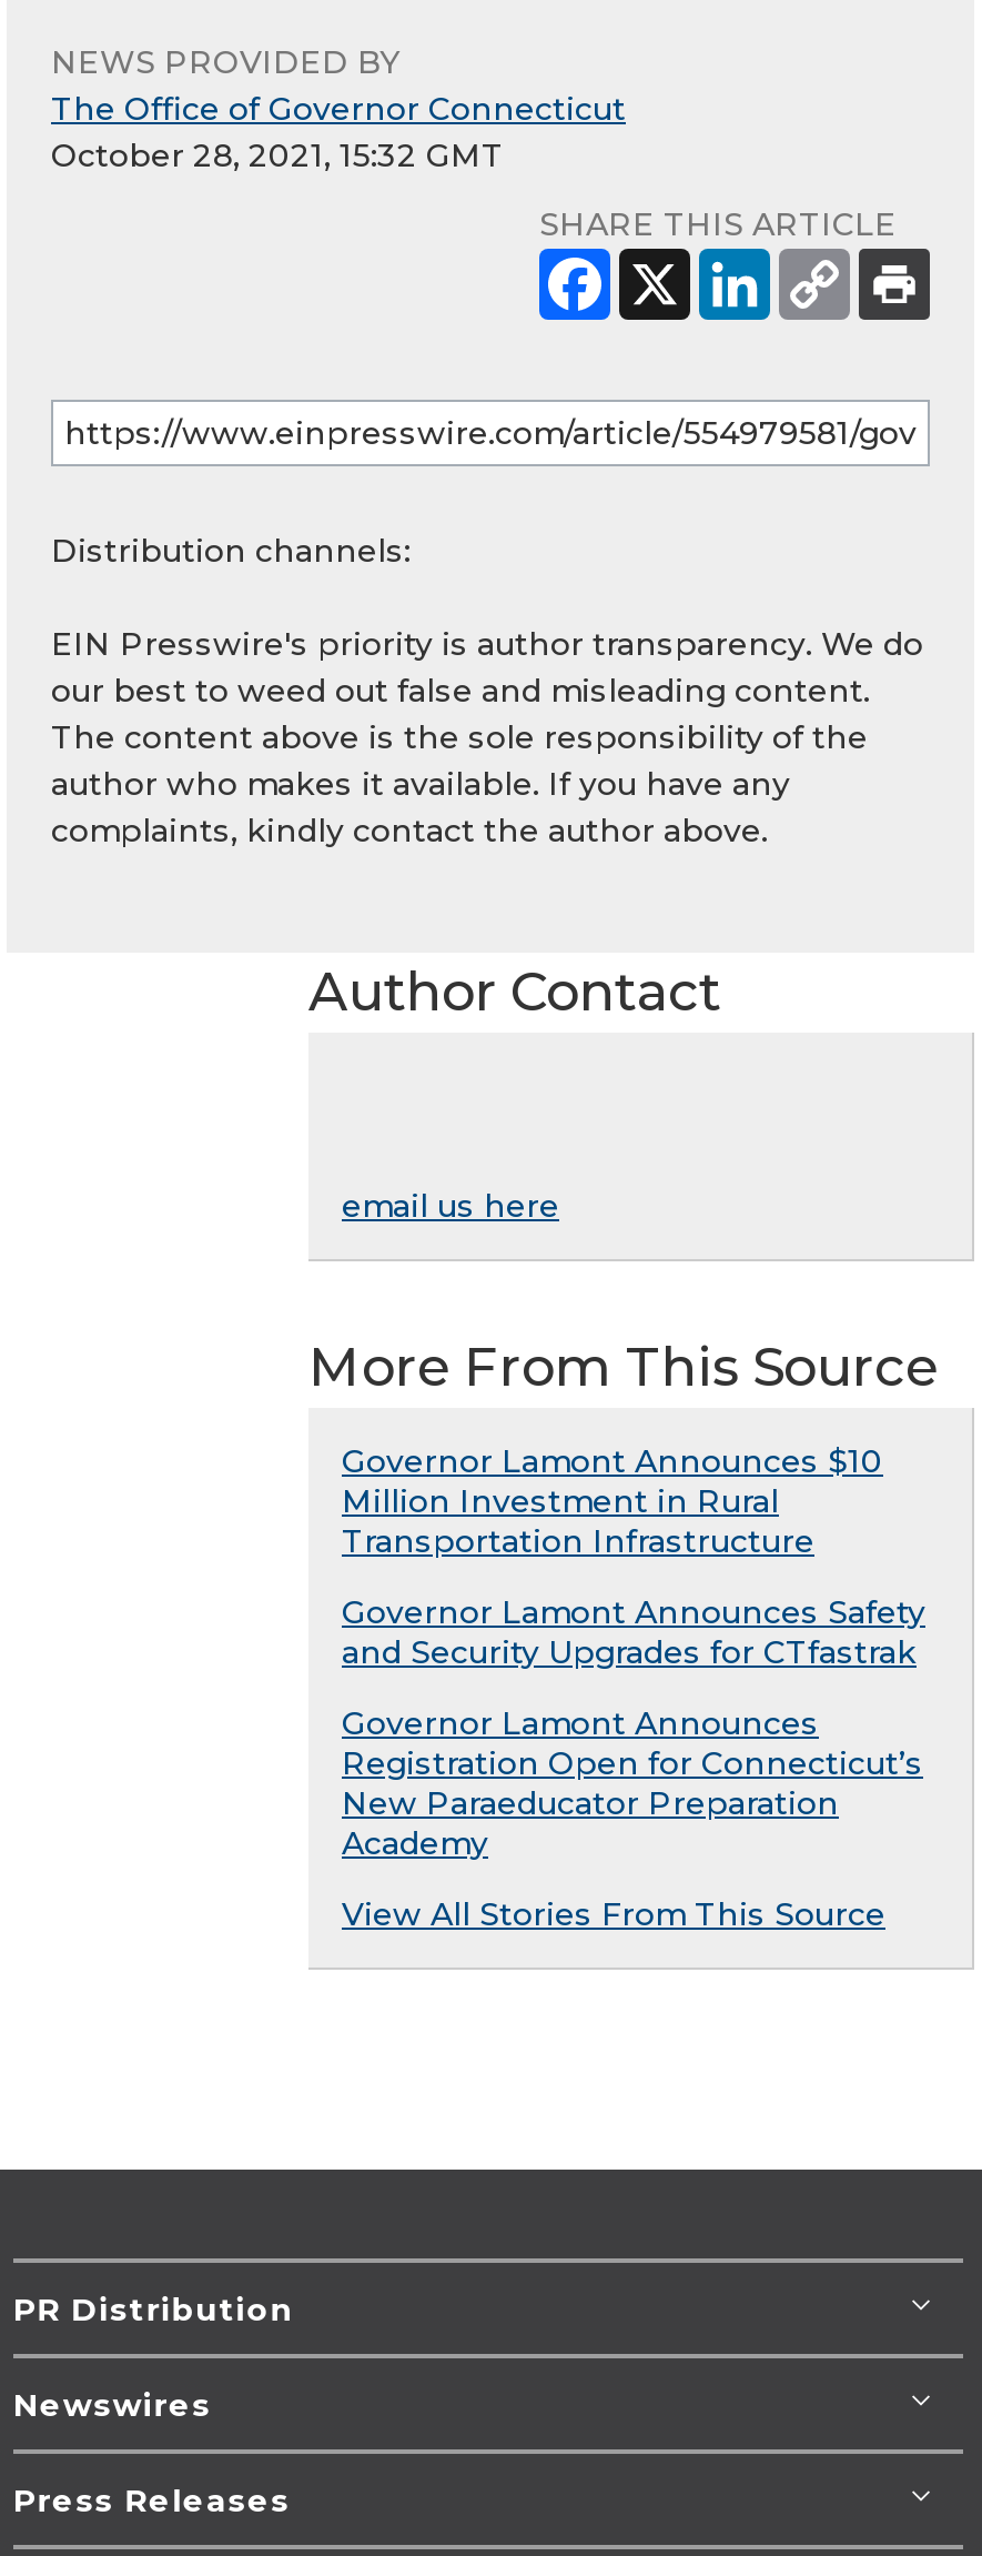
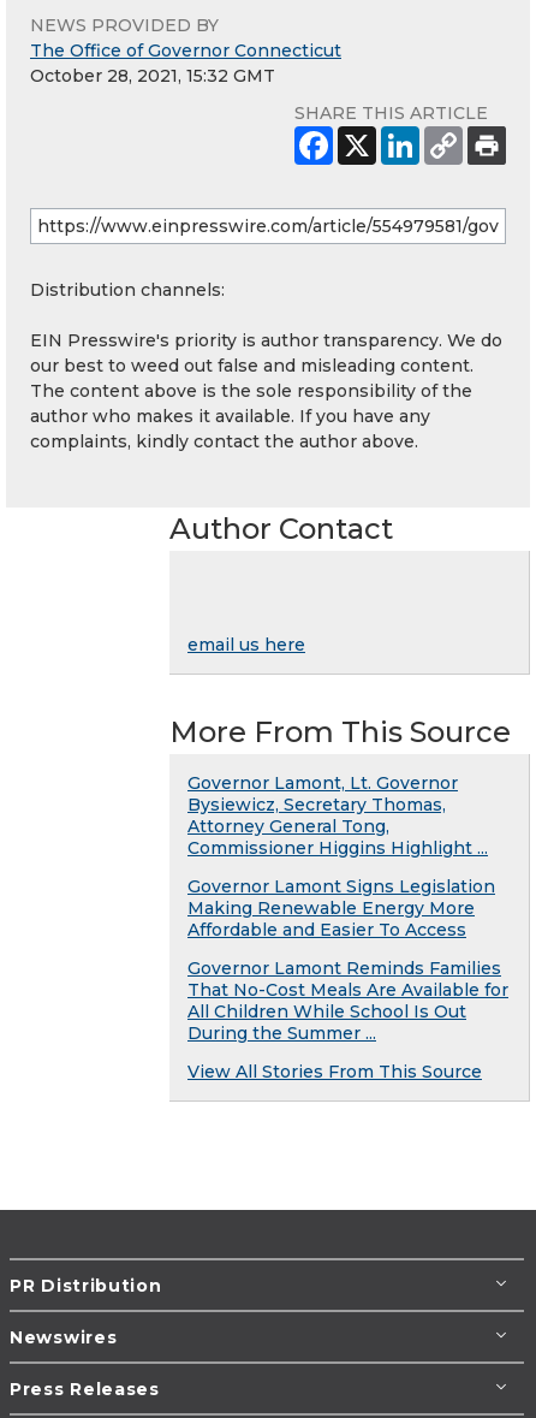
[342,1441,883,1561] Governor Lamont Announces $10 | Million Investment in Rural | Transportation Infrastructure -> [187,772,488,859] Governor Lamont, Lt. Governor | Bysiewicz, Secretary Thomas, | Attorney General Tong, | Commissioner Higgins Highlight ...
[342,1592,925,1672] Governor Lamont Announces Safety | and Security Upgrades for CTfastrak -> [187,876,495,941] Governor Lamont Signs Legislation | Making Renewable Energy More | Affordable and Easier To Access
[342,1703,923,1863] Governor Lamont Announces | Registration Open for Connecticut’s | New Paraeducator Preparation | Academy -> [187,957,508,1044] Governor Lamont Reminds Families | That No-Cost Meals Are Available for | All Children While School Is Out | During the Summer ...

